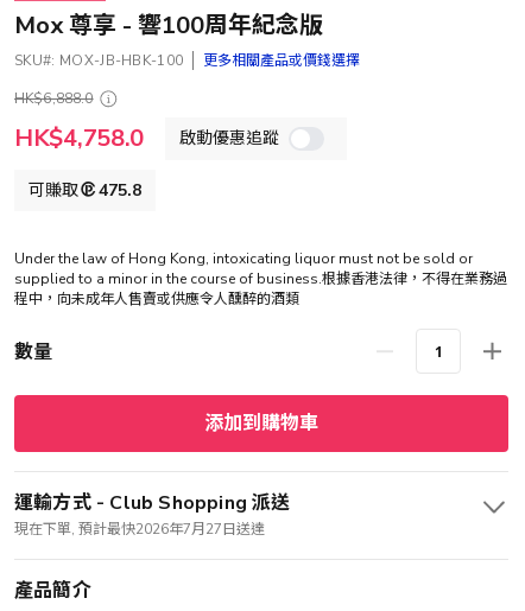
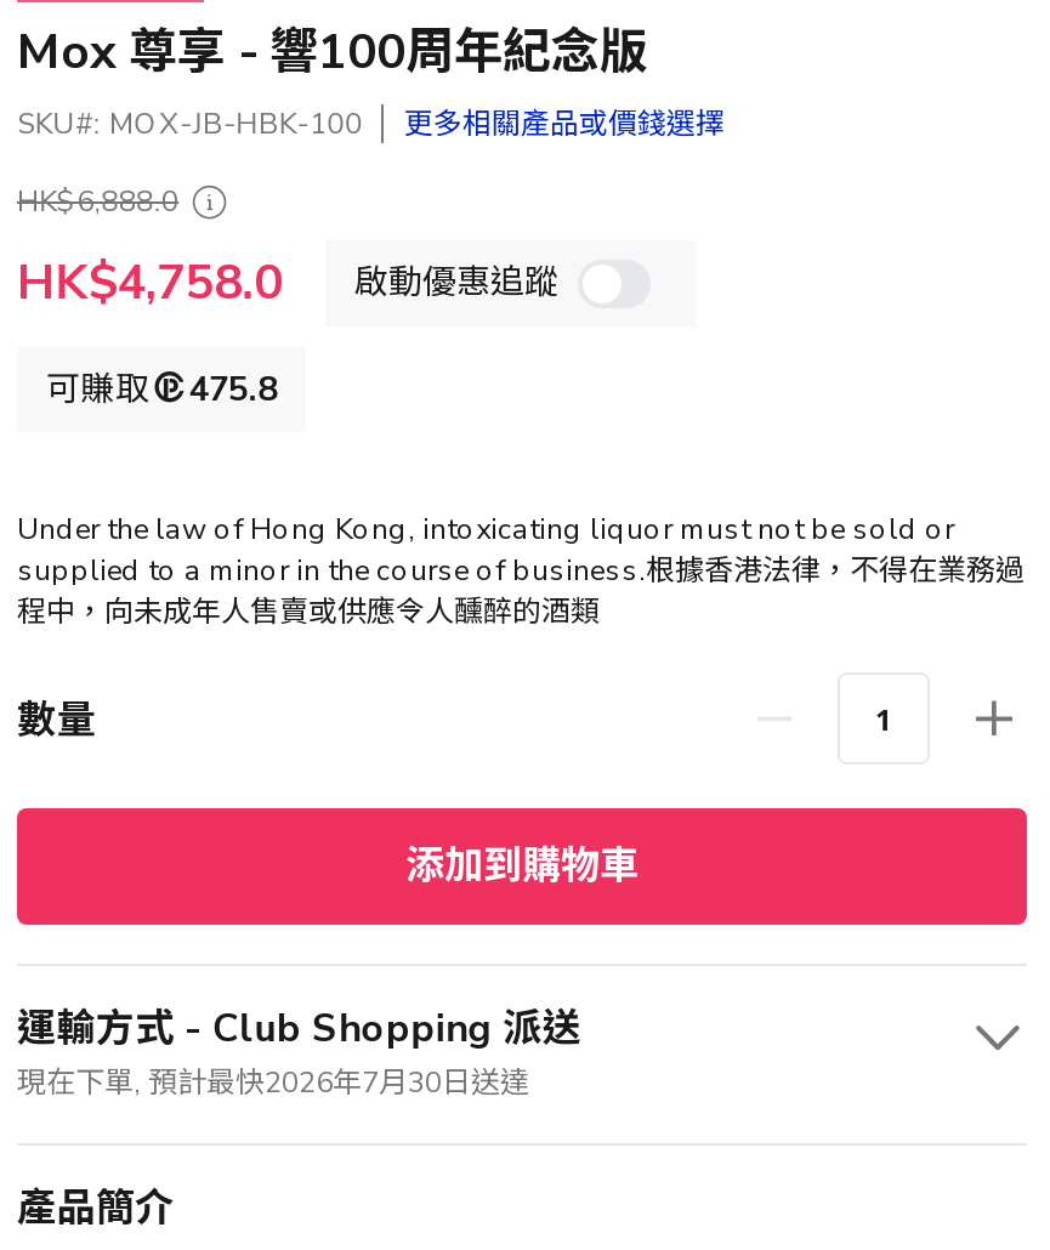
[14,520,265,539] 現在下單, 預計最快2026年7月27日送達 -> [17,1063,529,1102] 現在下單, 預計最快2026年7月30日送達

